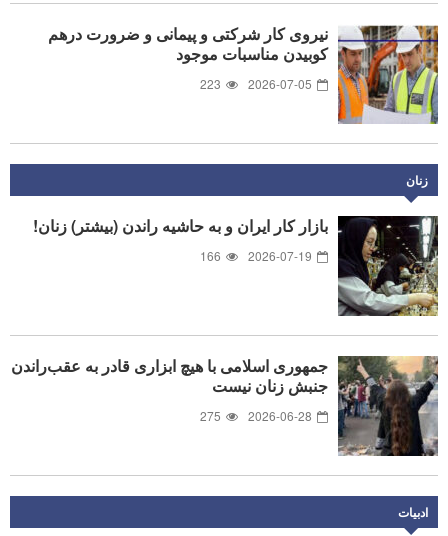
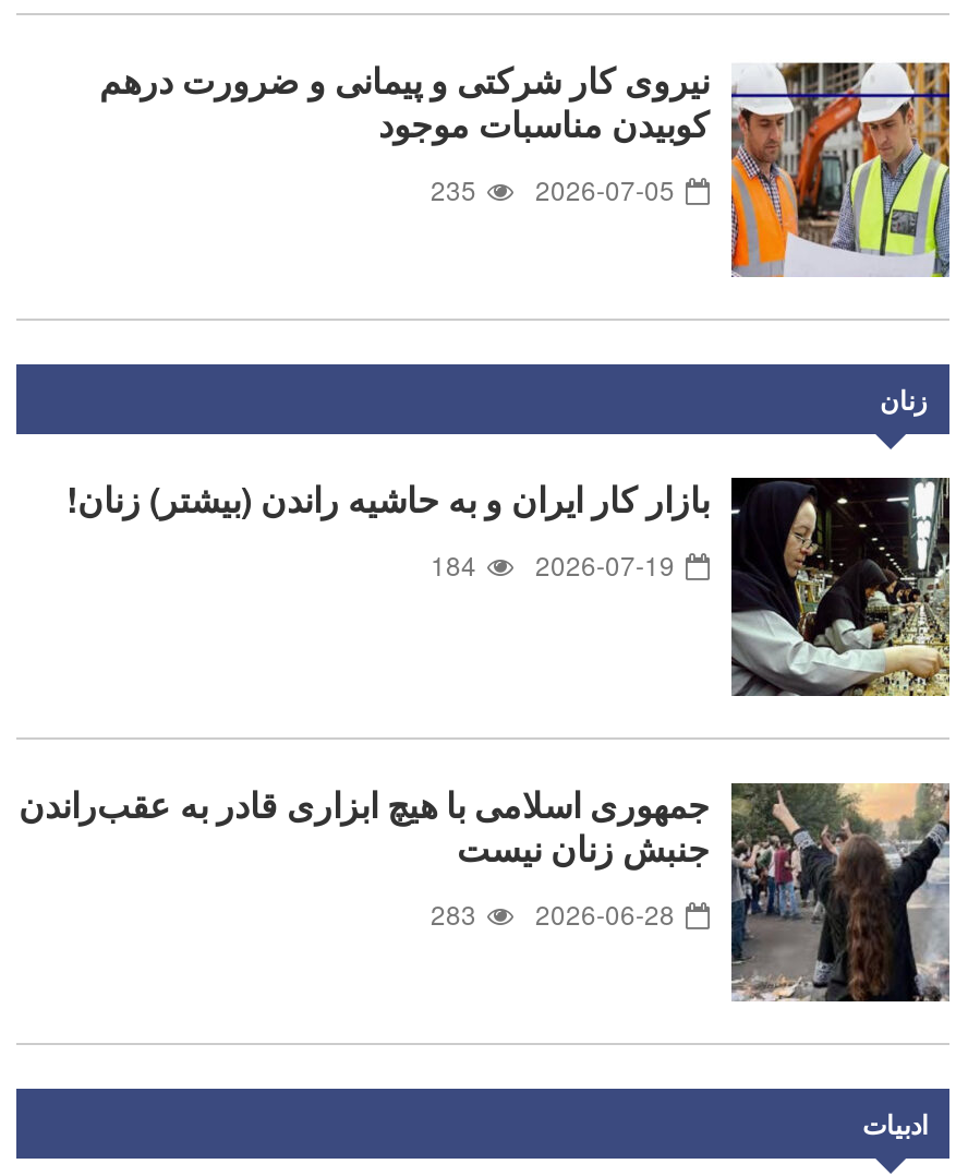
[200,75,312,92] 223 2026-07-05 -> [431,170,675,207] 235 2026-07-05
[200,247,312,264] 166 2026-07-19 -> [431,545,675,582] 184 2026-07-19
[200,407,312,424] 275 2026-06-28 -> [431,894,675,931] 283 2026-06-28

